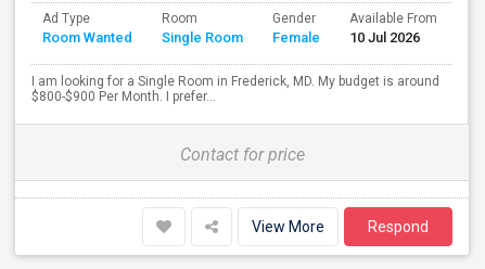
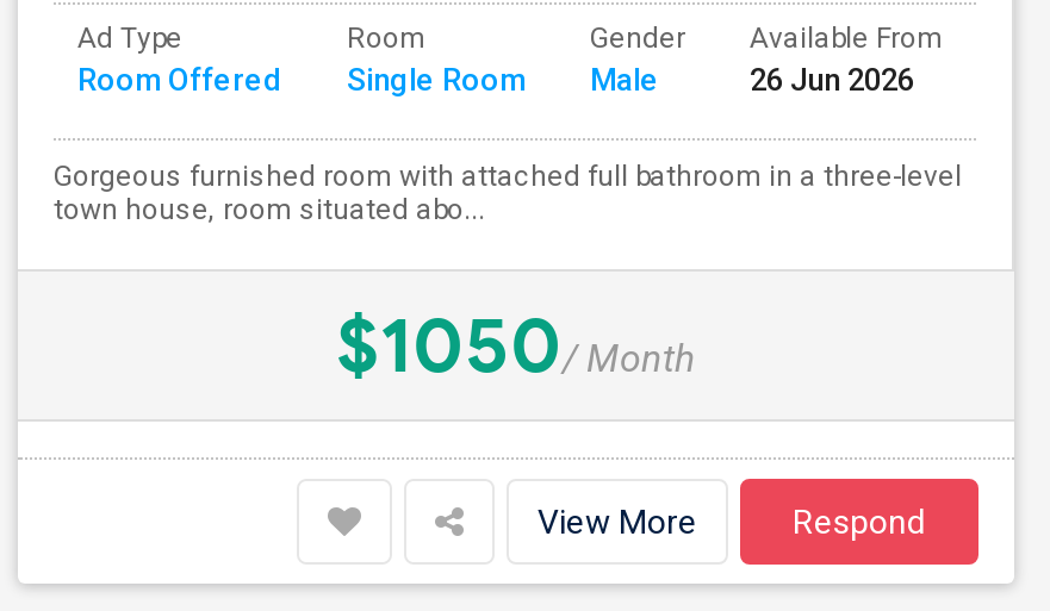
[42,29,132,46] Room Wanted -> [77,62,282,98] Room Offered
[272,29,320,46] Female -> [590,62,659,98] Male
[349,29,420,46] 10 Jul 2026 -> [750,62,914,98] 26 Jun 2026
[31,74,439,104] I am looking for a Single Room in Frederick, MD. My budget is around | $800-$900 Per Month. I prefer... -> [54,160,962,226] Gorgeous furnished room with attached full bathroom in a three-level | town house, room situated abo...
[180,144,304,165] Contact for price -> [336,298,696,393] $1050/ Month

